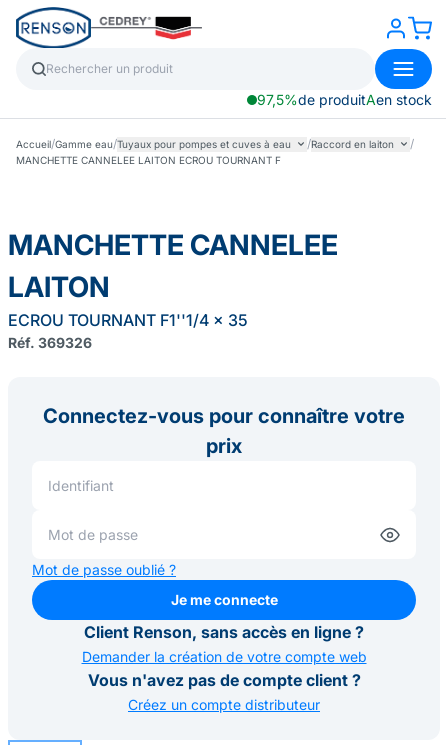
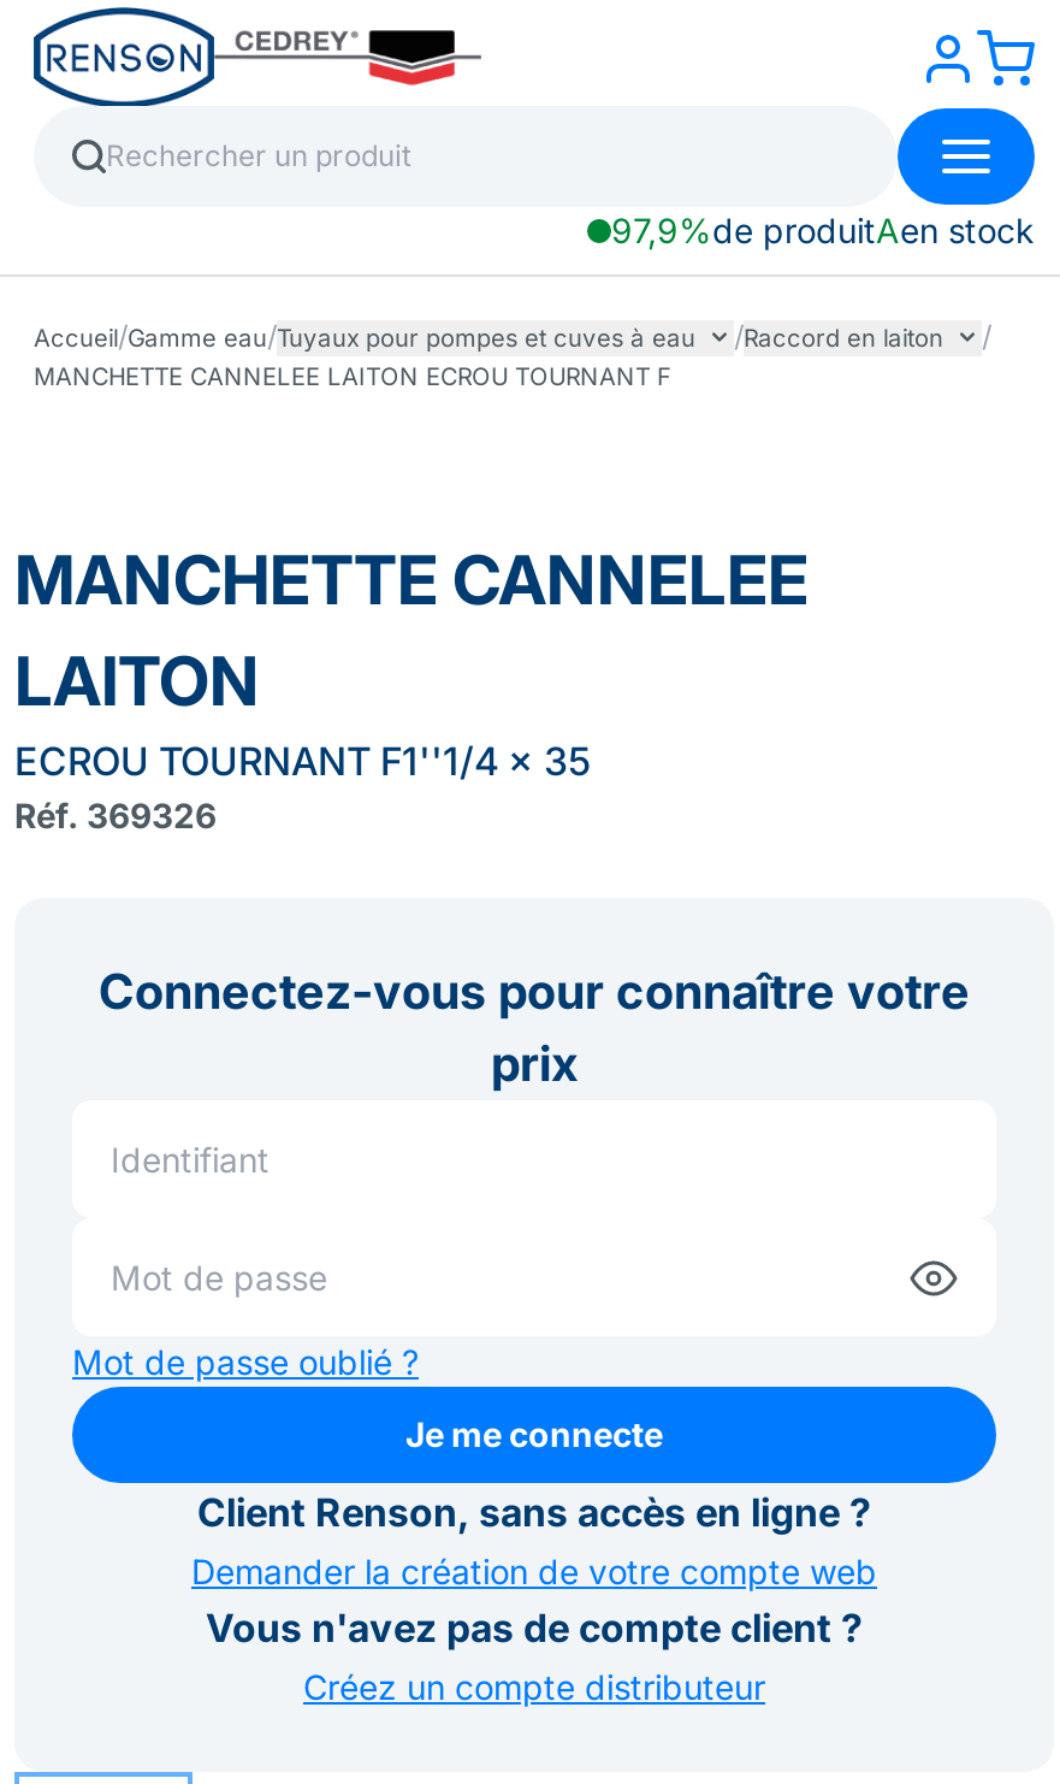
[257,91,432,108] 97,5%de produitAen stock -> [611,209,1035,250] 97,9%de produitAen stock

